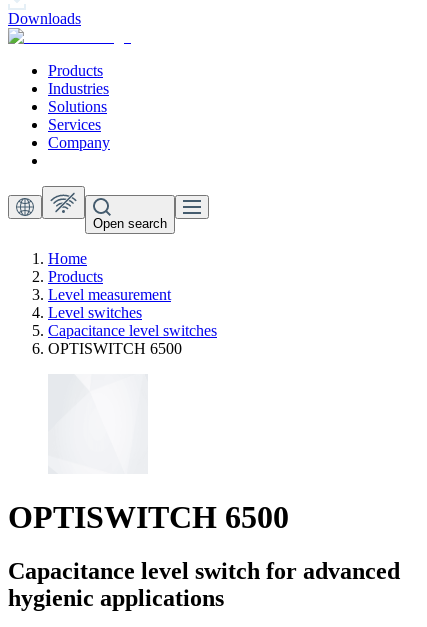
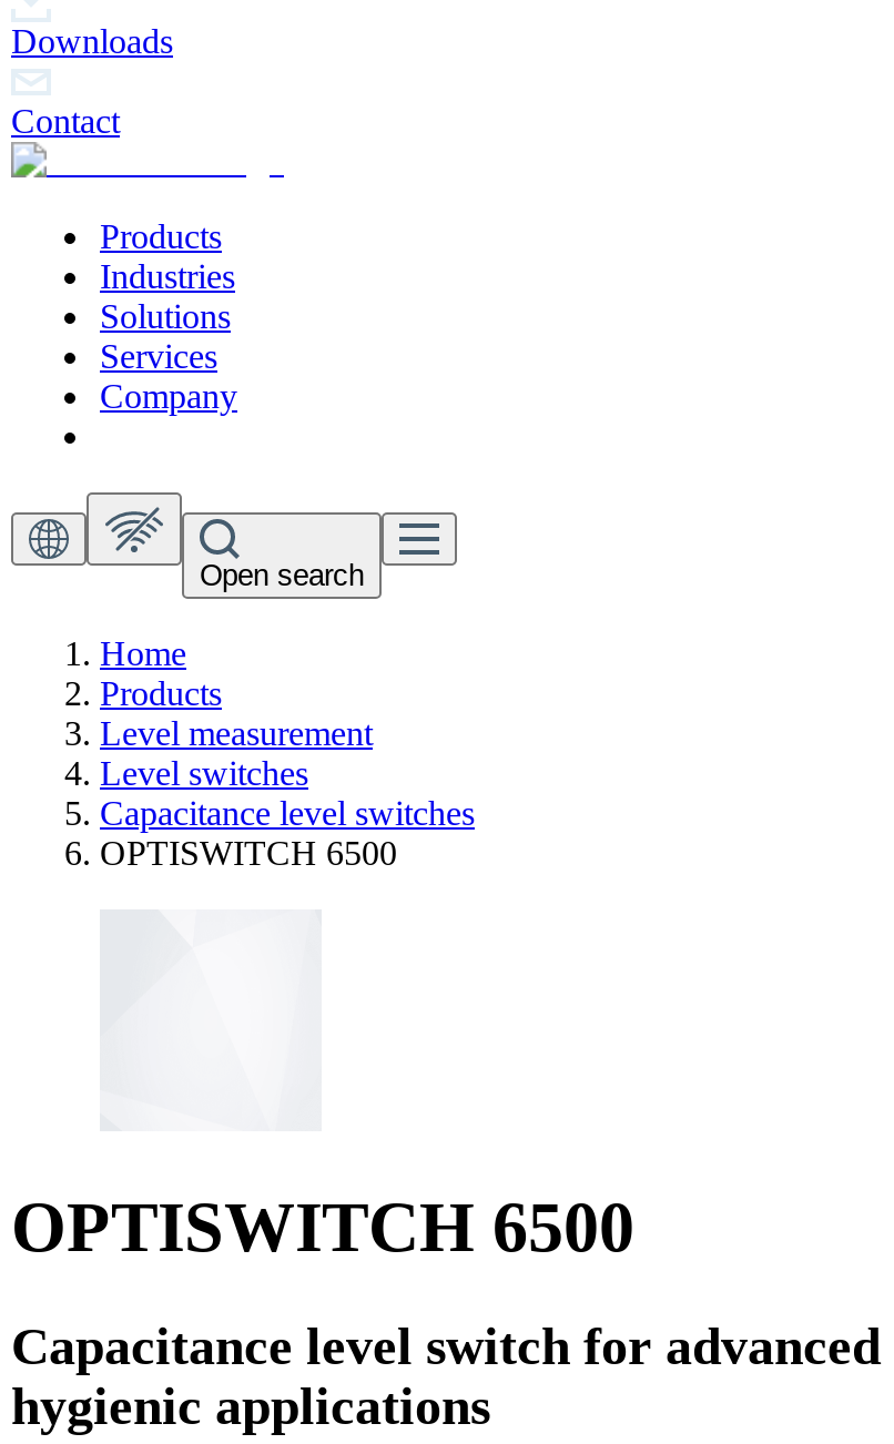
none -> [11,101,120,139] Contact

